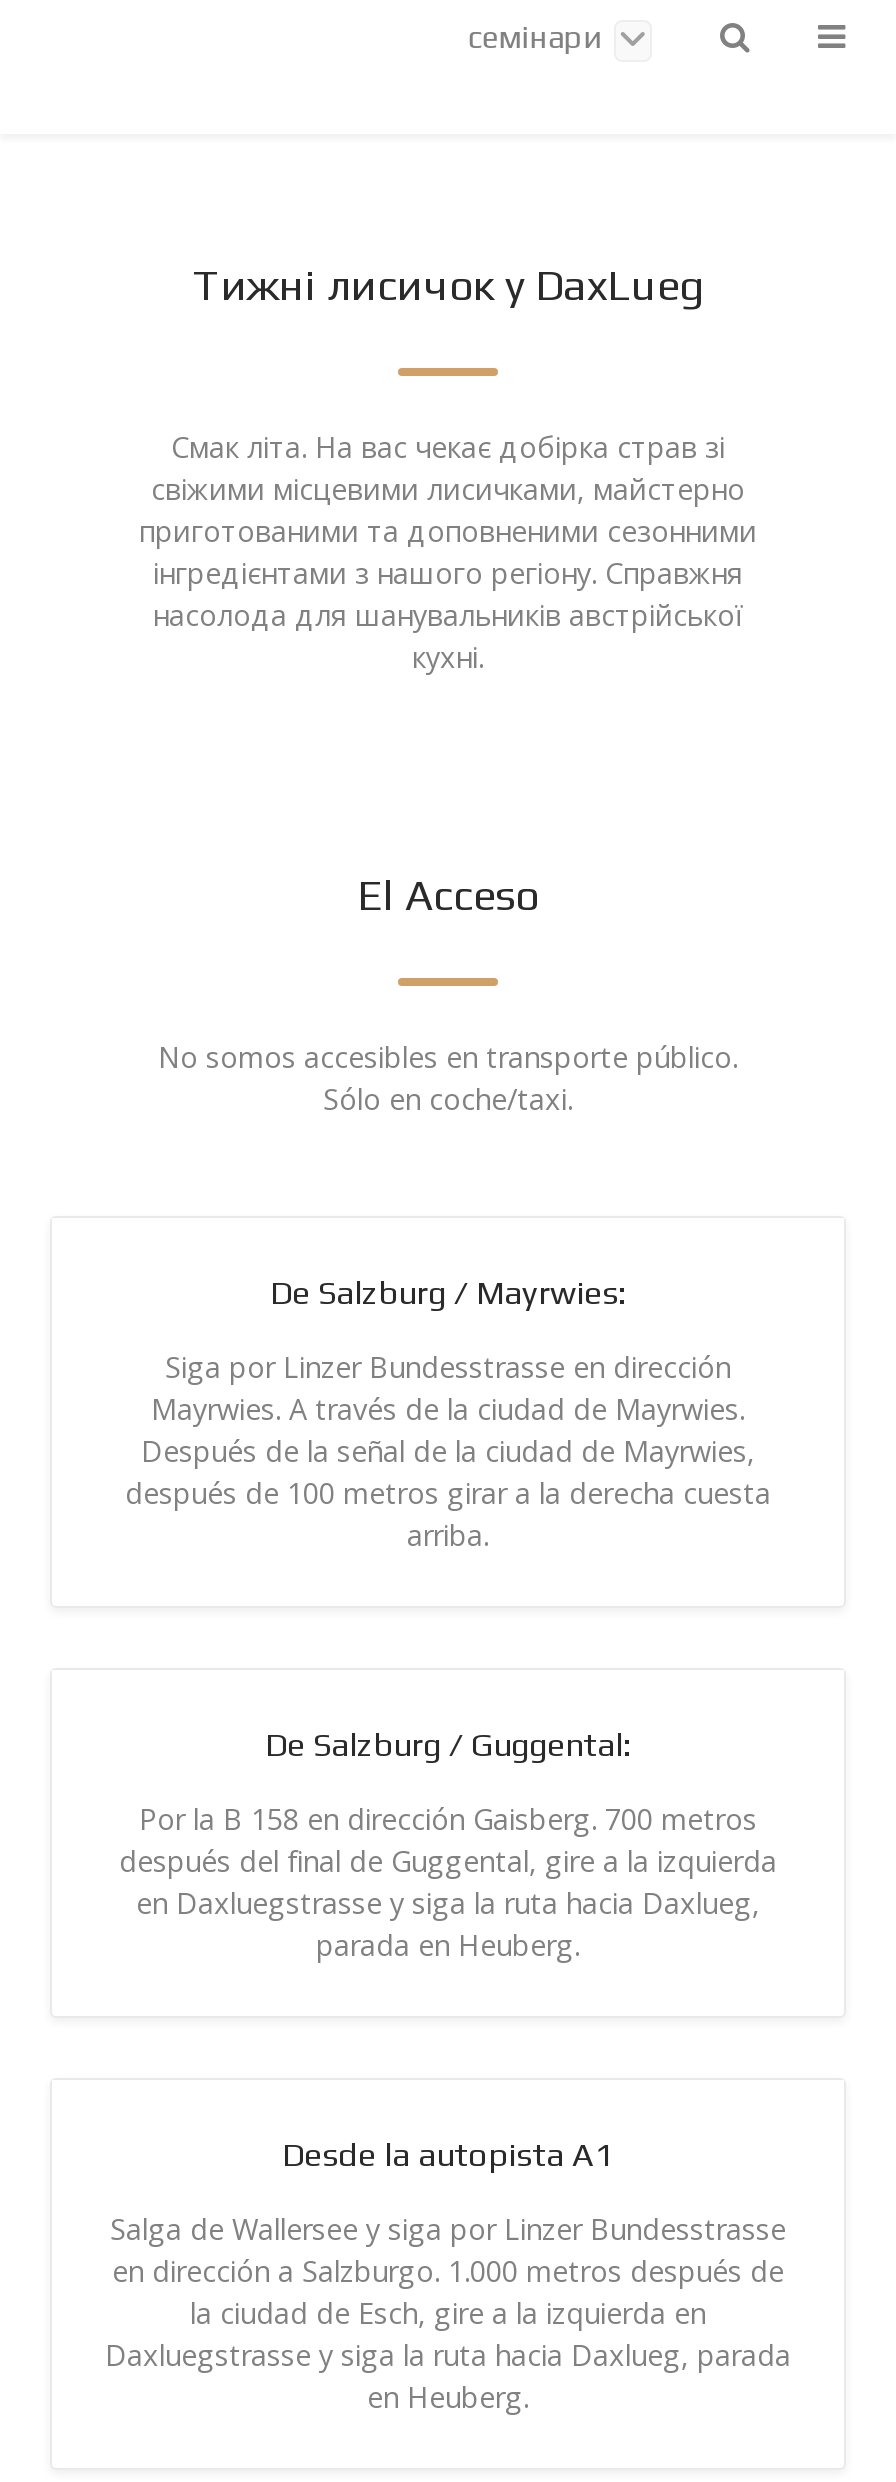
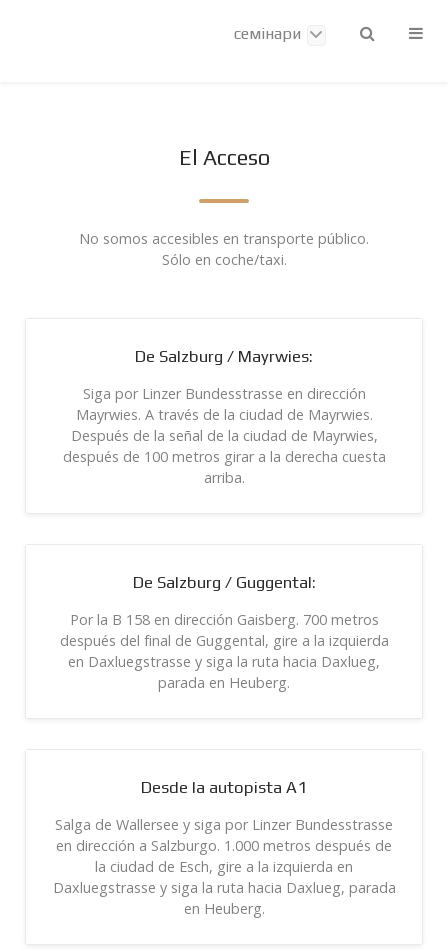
[139,260,757,676] Тижні лисичок у DaxLueg | Смак літа. На вас чекає добірка страв зі | свіжими місцевими лисичками, майстерно | приготованими та доповненими сезонними | інгредієнтами з нашого регіону. Справжня | насолода для шанувальників австрійської | кухні. -> none

